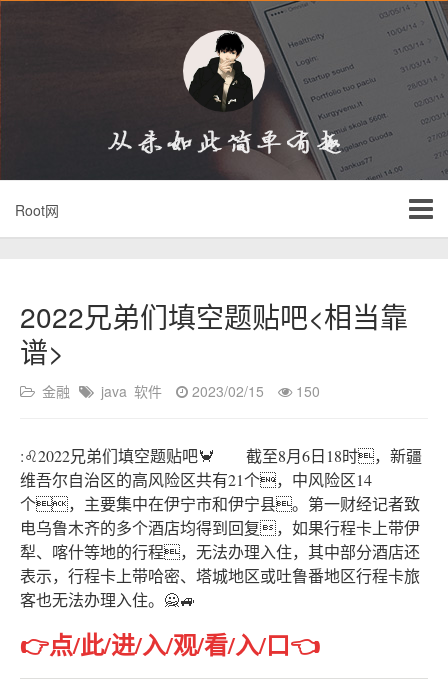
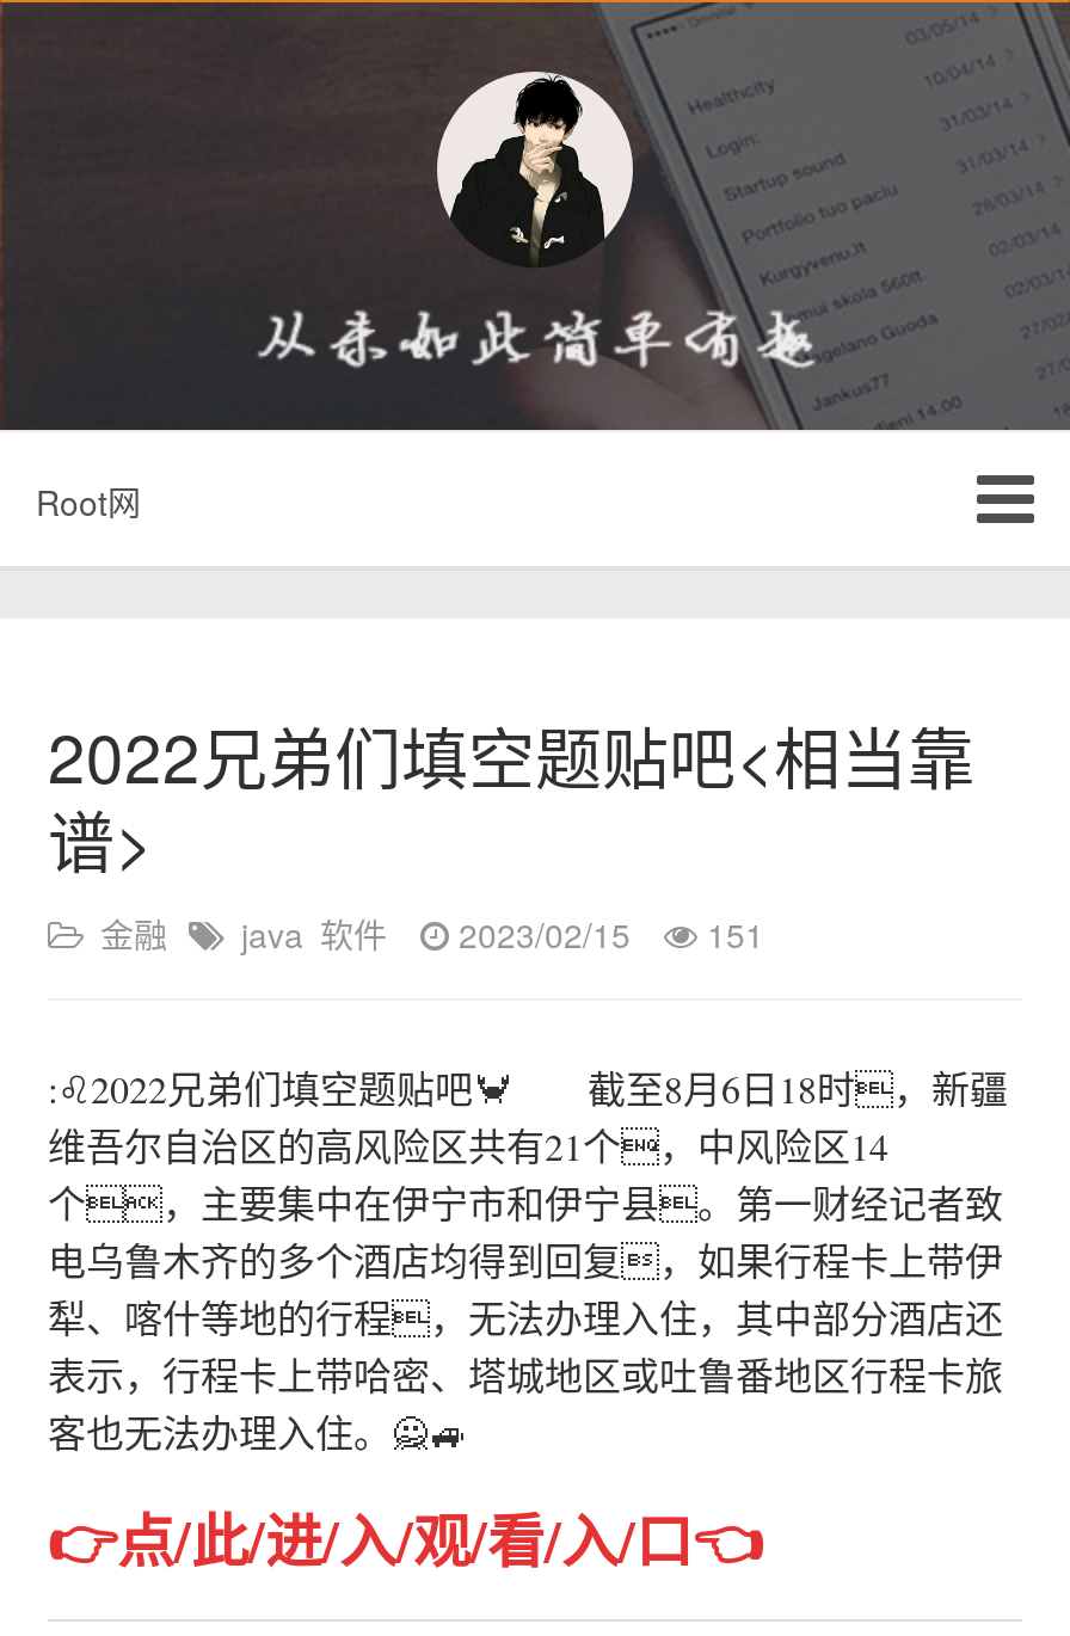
[42,381,320,401] 金融 java 软件 2023/02/15 150 -> [100,910,764,958] 金融 java 软件 2023/02/15 151

